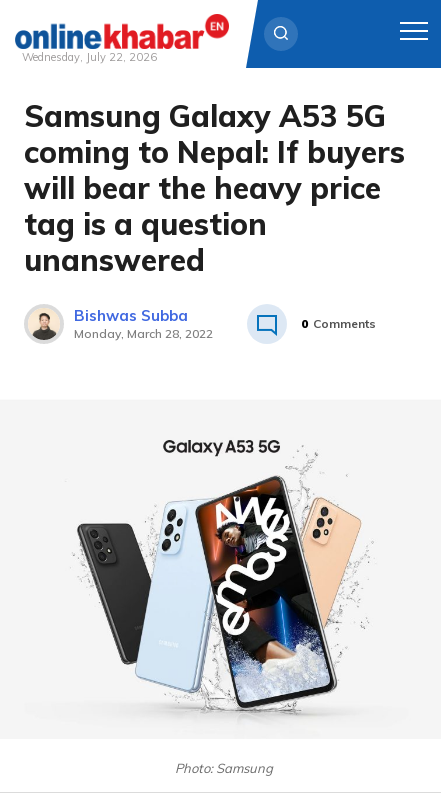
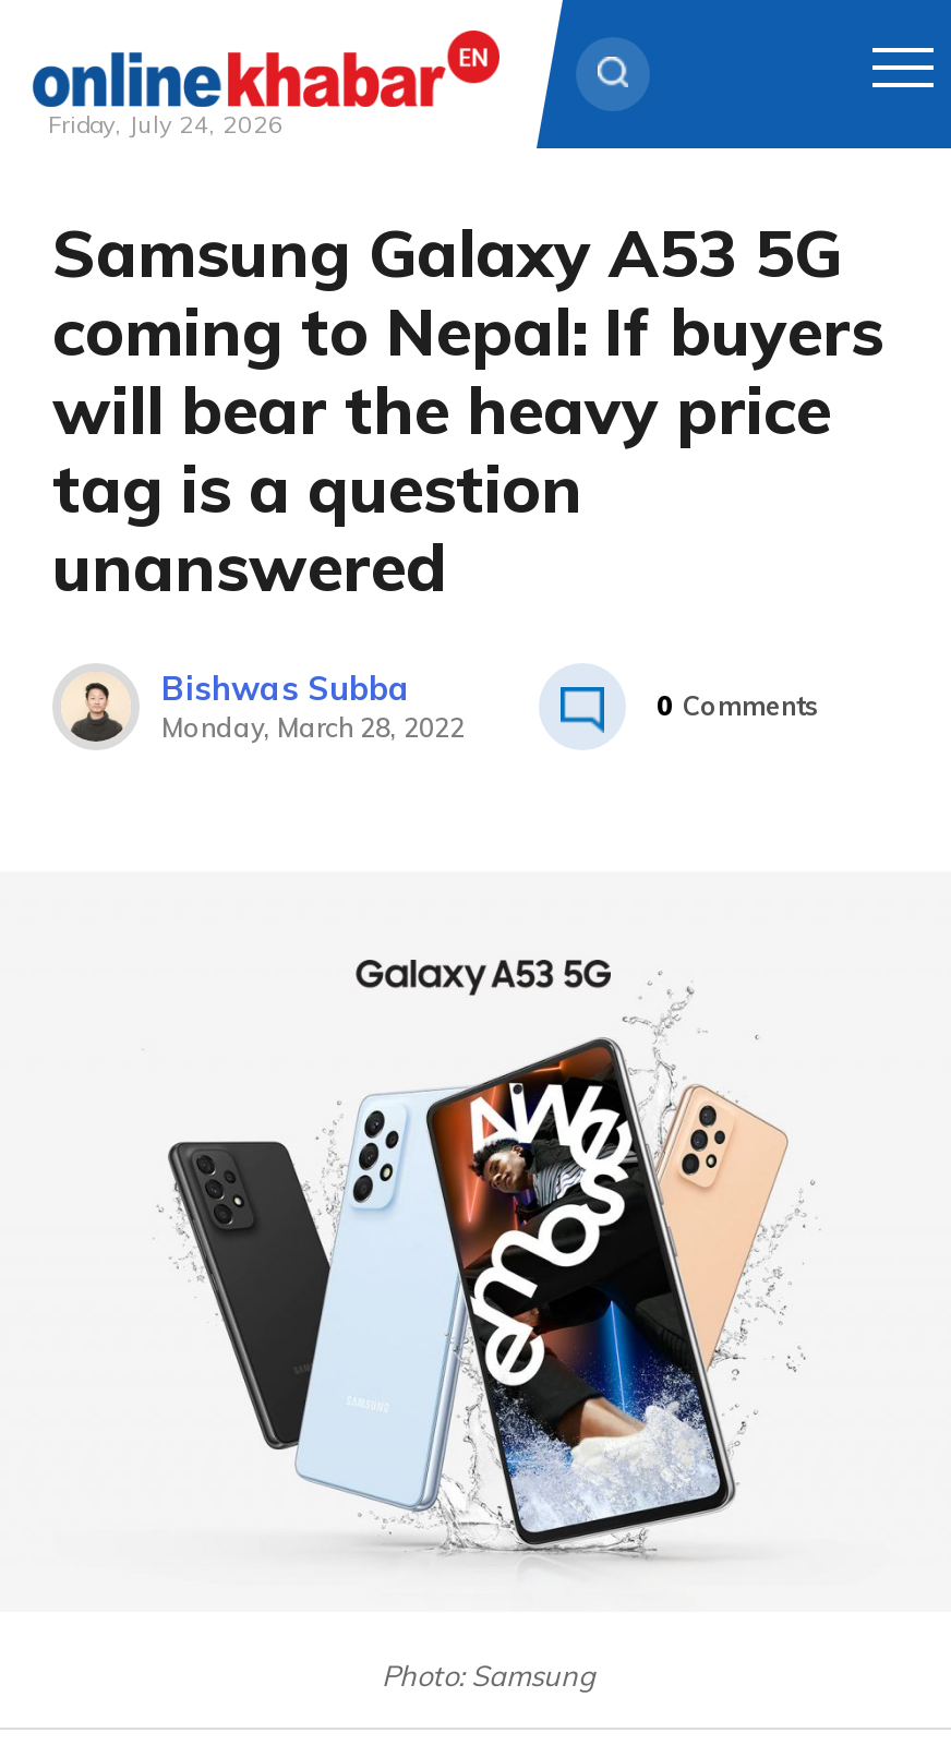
[22,50,157,64] Wednesday, July 22, 2026 -> [48,109,284,140] Friday, July 24, 2026

